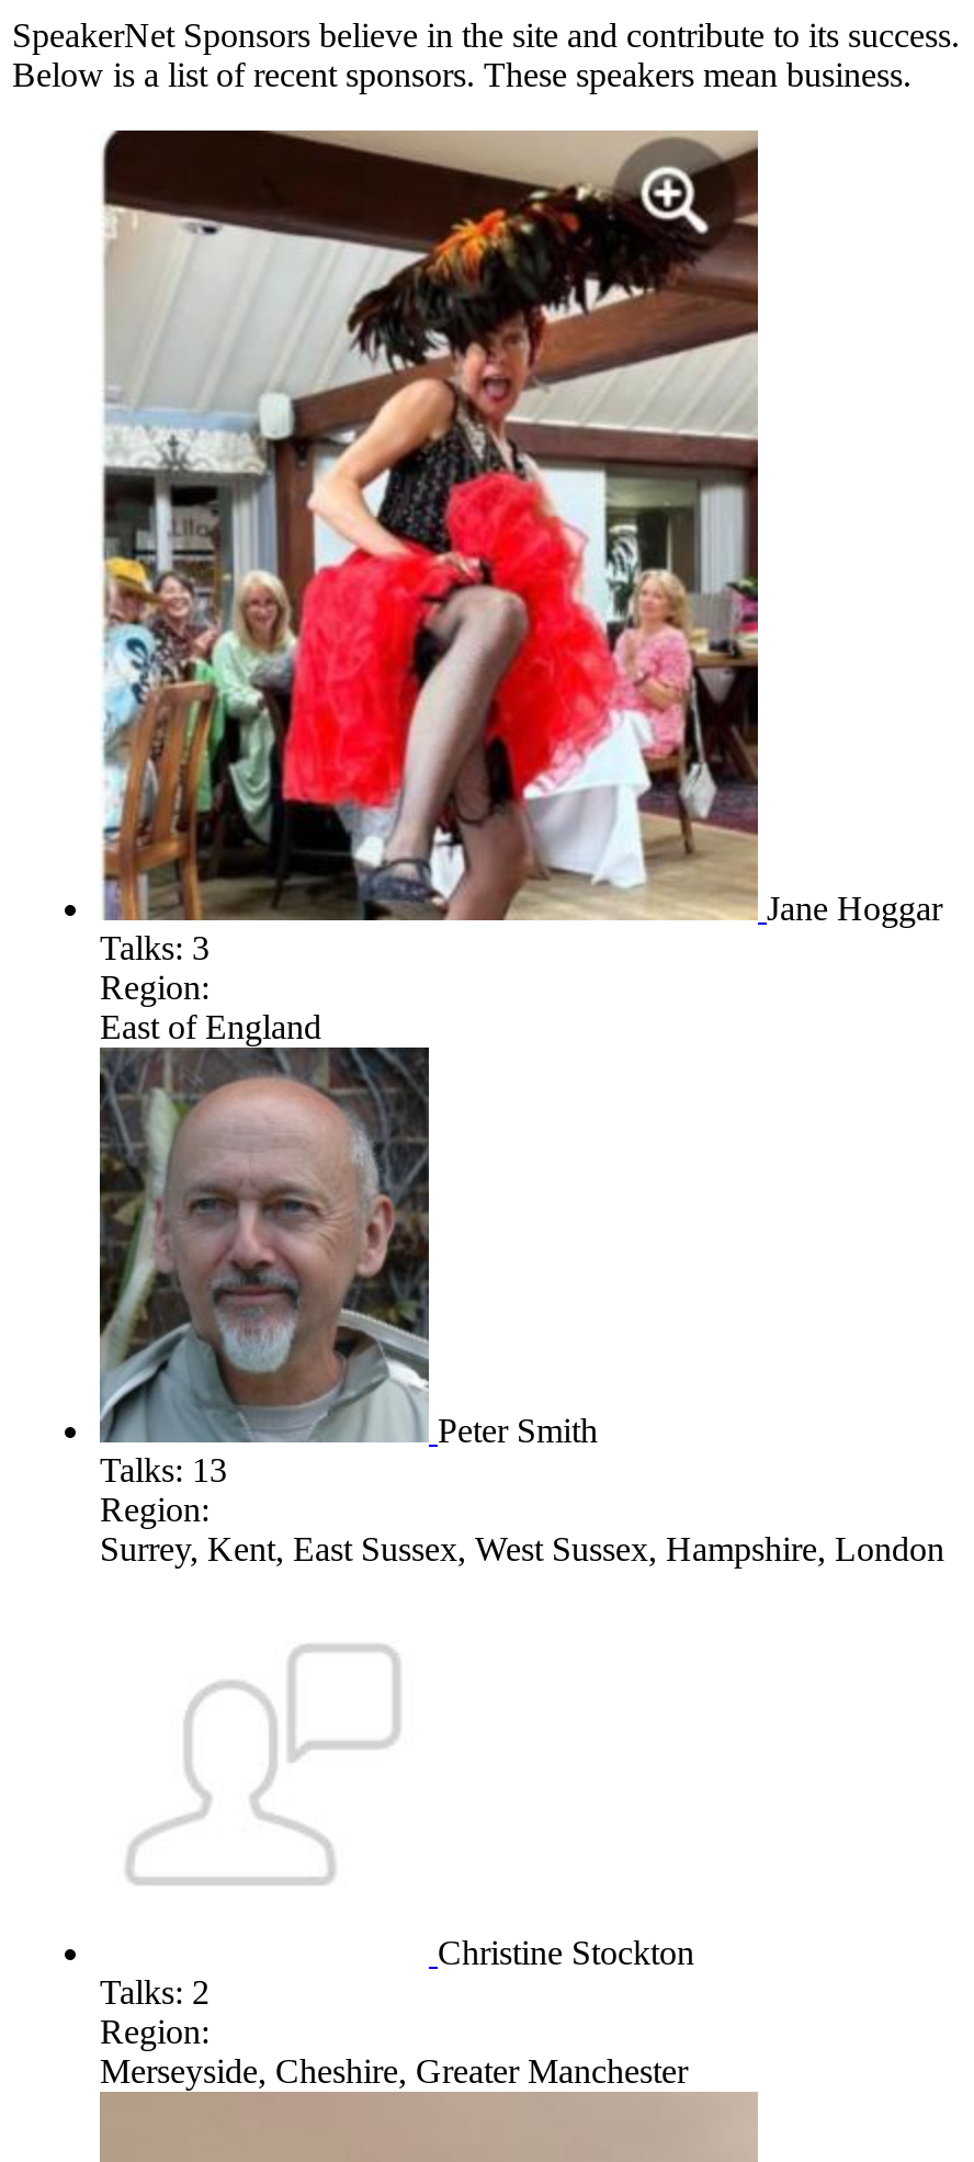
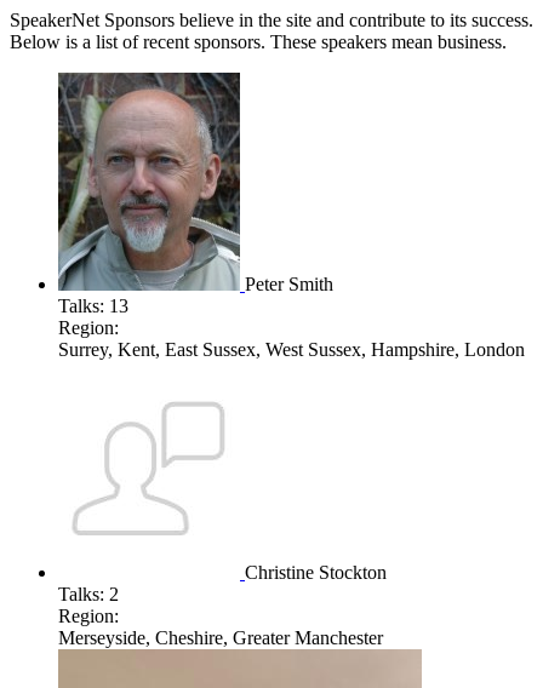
[100,128,942,1046] [image] | Jane Hoggar | Talks: 3 | Region: | East of England -> none

